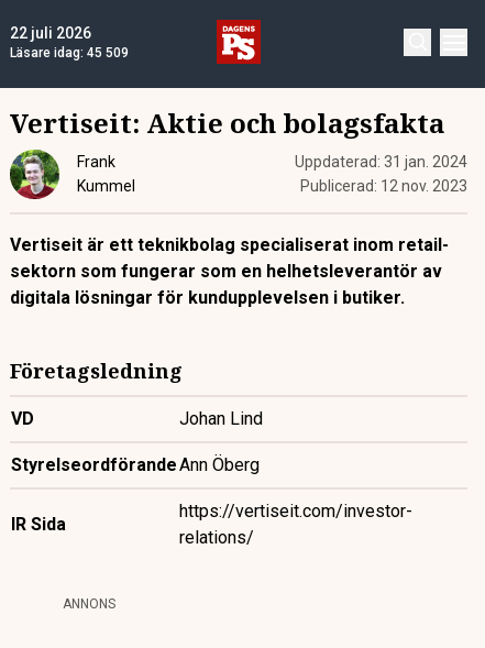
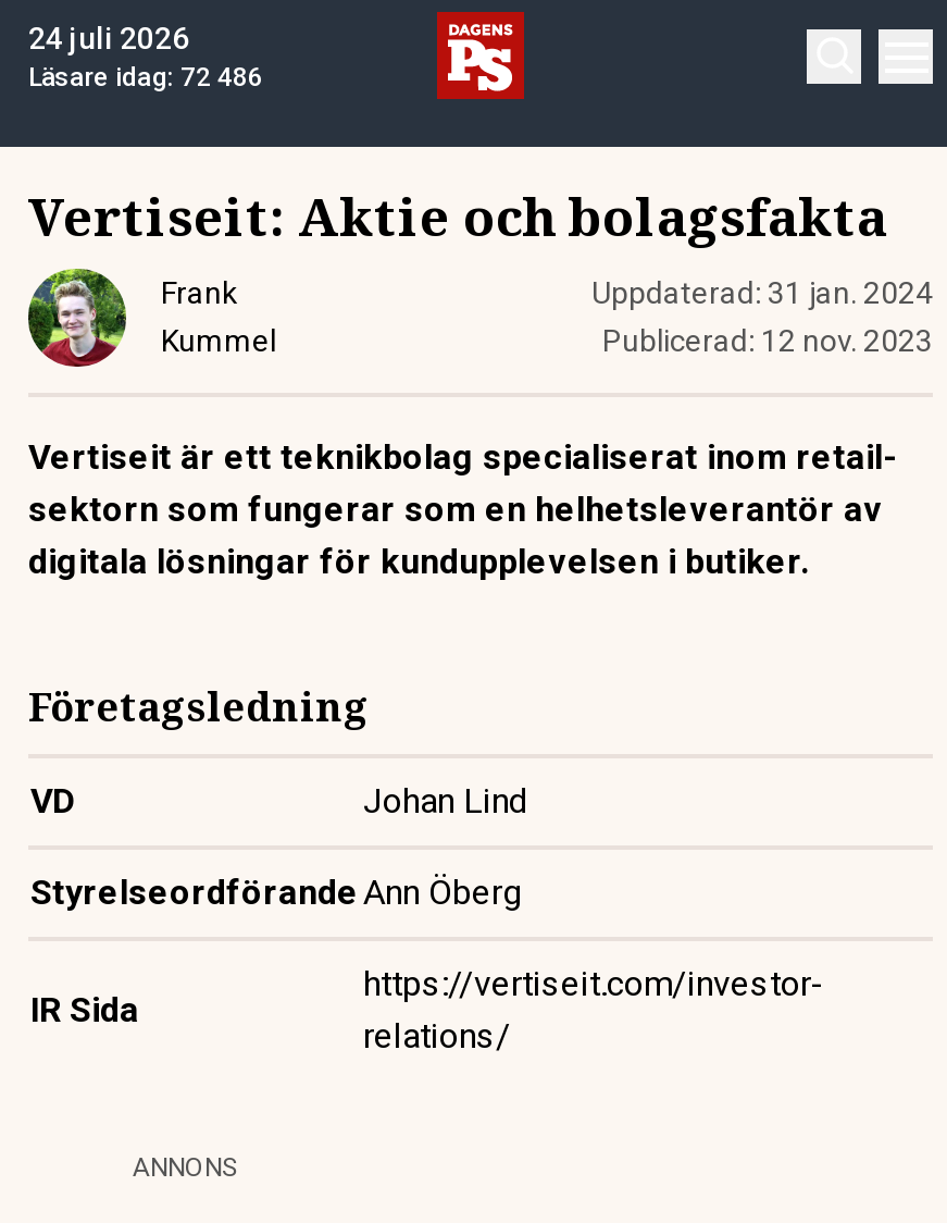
[10,24,91,42] 22 juli 2026 -> [28,21,189,55] 24 juli 2026
[10,45,129,61] Läsare idag: 45 509 -> [28,62,263,92] Läsare idag: 72 486

